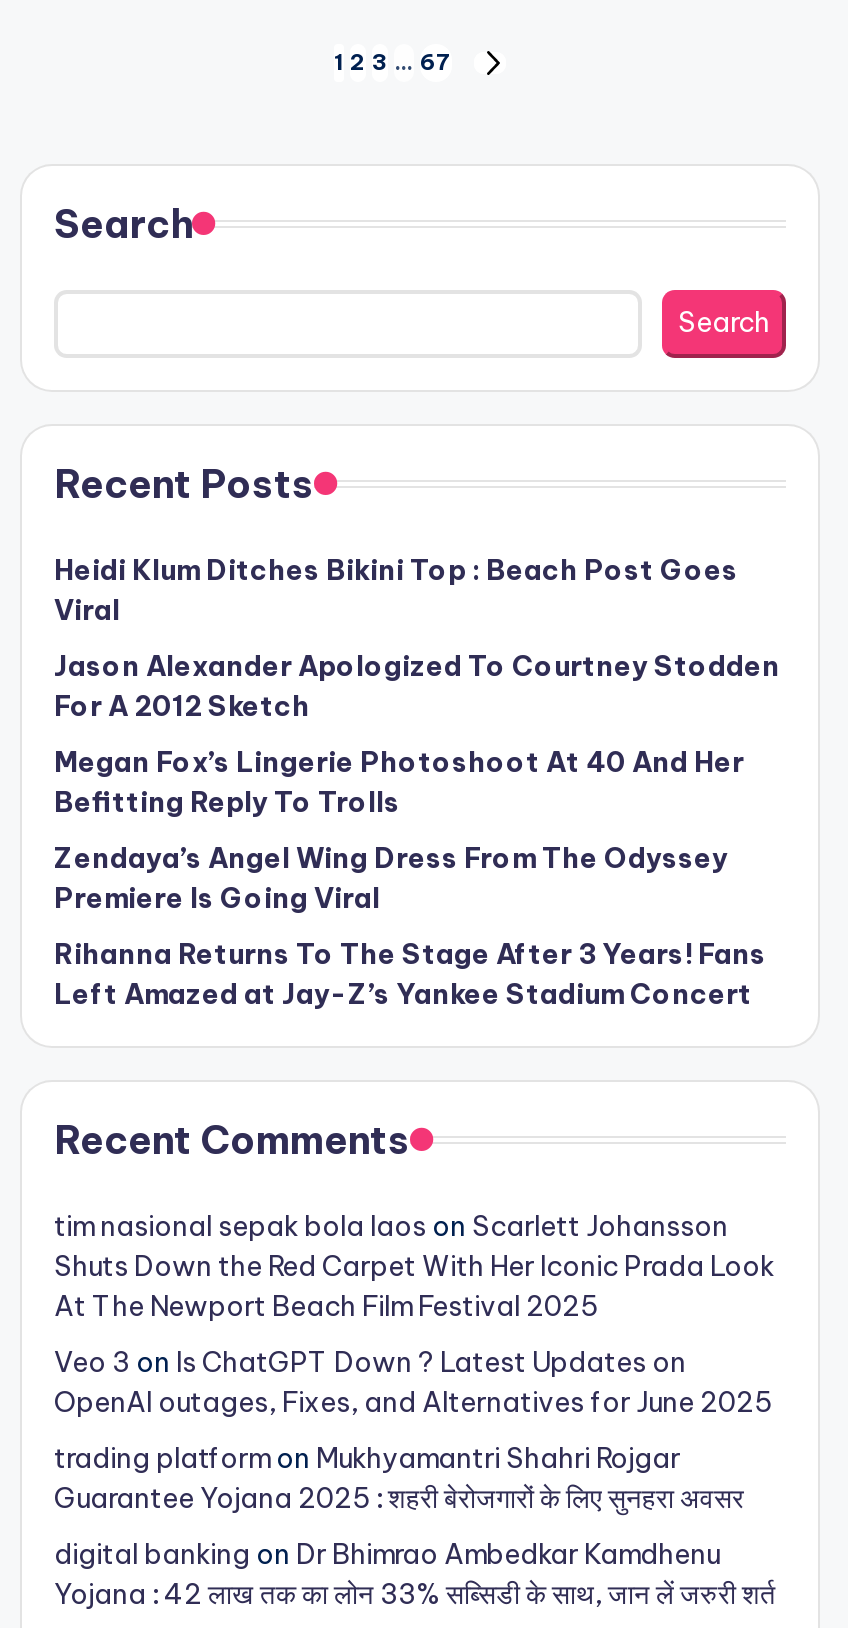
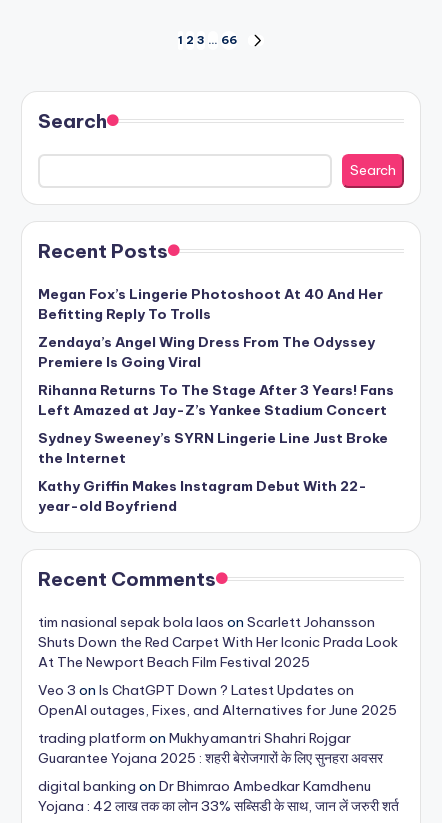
[334,48,452,76] 1 2 3 … 67 -> [178,33,237,47] 1 2 3 … 66
[54,551,780,723] Heidi Klum Ditches Bikini Top : Beach Post Goes | Viral | Jason Alexander Apologized To Courtney Stodden | For A 2012 Sketch -> none
moved [54,743,766,1011] -> [38,285,394,419]: Megan Fox’s Lingerie Photoshoot At 40 And Her | Befitting Reply To Trolls | Zendaya’s Angel Wing Dress From The Odyssey | Premiere Is Going Viral | Rihanna Returns To The Stage After 3 Years! Fans | Left Amazed at Jay-Z’s Yankee Stadium Concert
none -> [38,429,388,515] Sydney Sweeney’s SYRN Lingerie Line Just Broke | the Internet | Kathy Griffin Makes Instagram Debut With 22- | year-old Boyfriend

